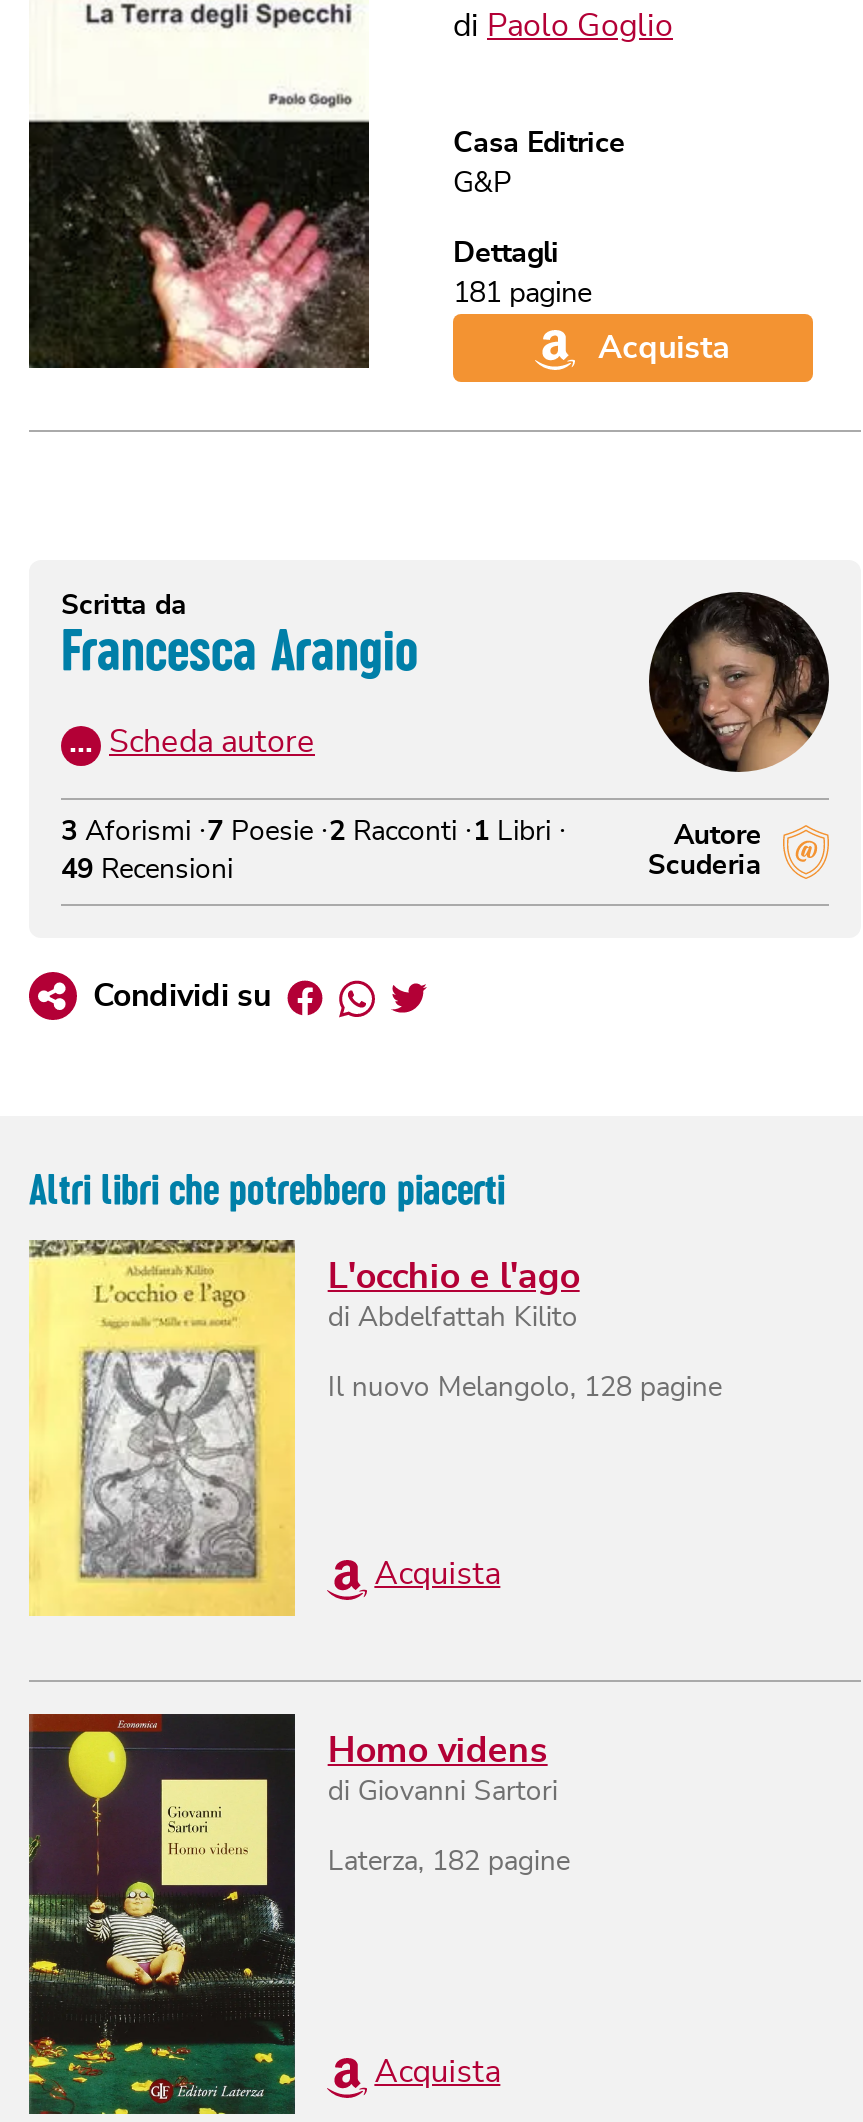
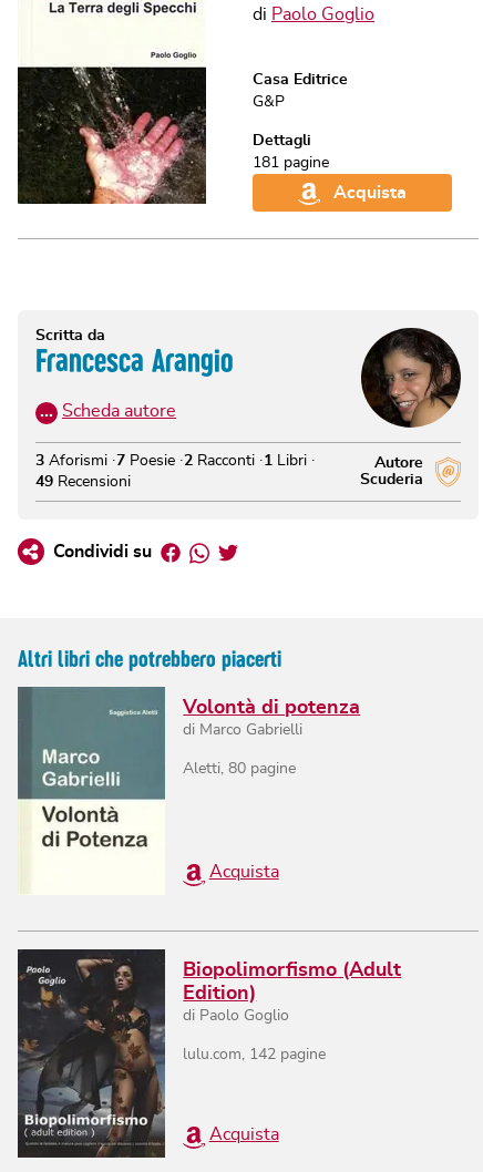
[29,1238,580,1618] [image] | L'occhio e l'ago | di Abdelfattah Kilito -> [17,686,360,882] [image] | Volontà di potenza | di Marco Gabrielli
[328,1373,722,1401] Il nuovo Melangolo, 128 pagine -> [183,761,296,776] Aletti, 80 pagine
[27,1712,558,2114] [image] | Homo videns | di Giovanni Sartori -> [17,948,401,1159] [image] | Biopolimorfismo (Adult | Edition) | di Paolo Goglio
[328,1848,570,1876] Laterza, 182 pagine -> [183,1047,326,1062] lulu.com, 142 pagine

